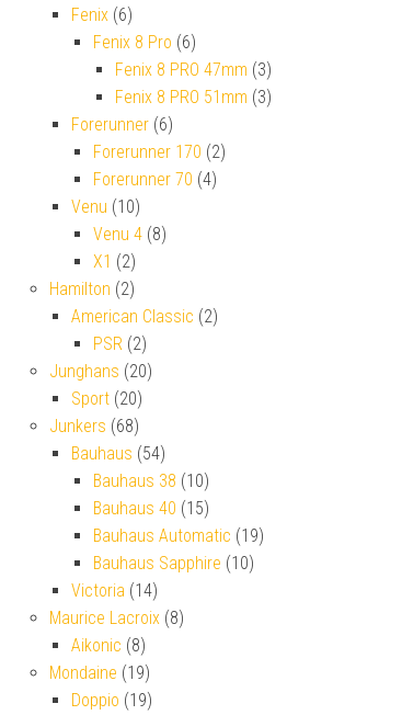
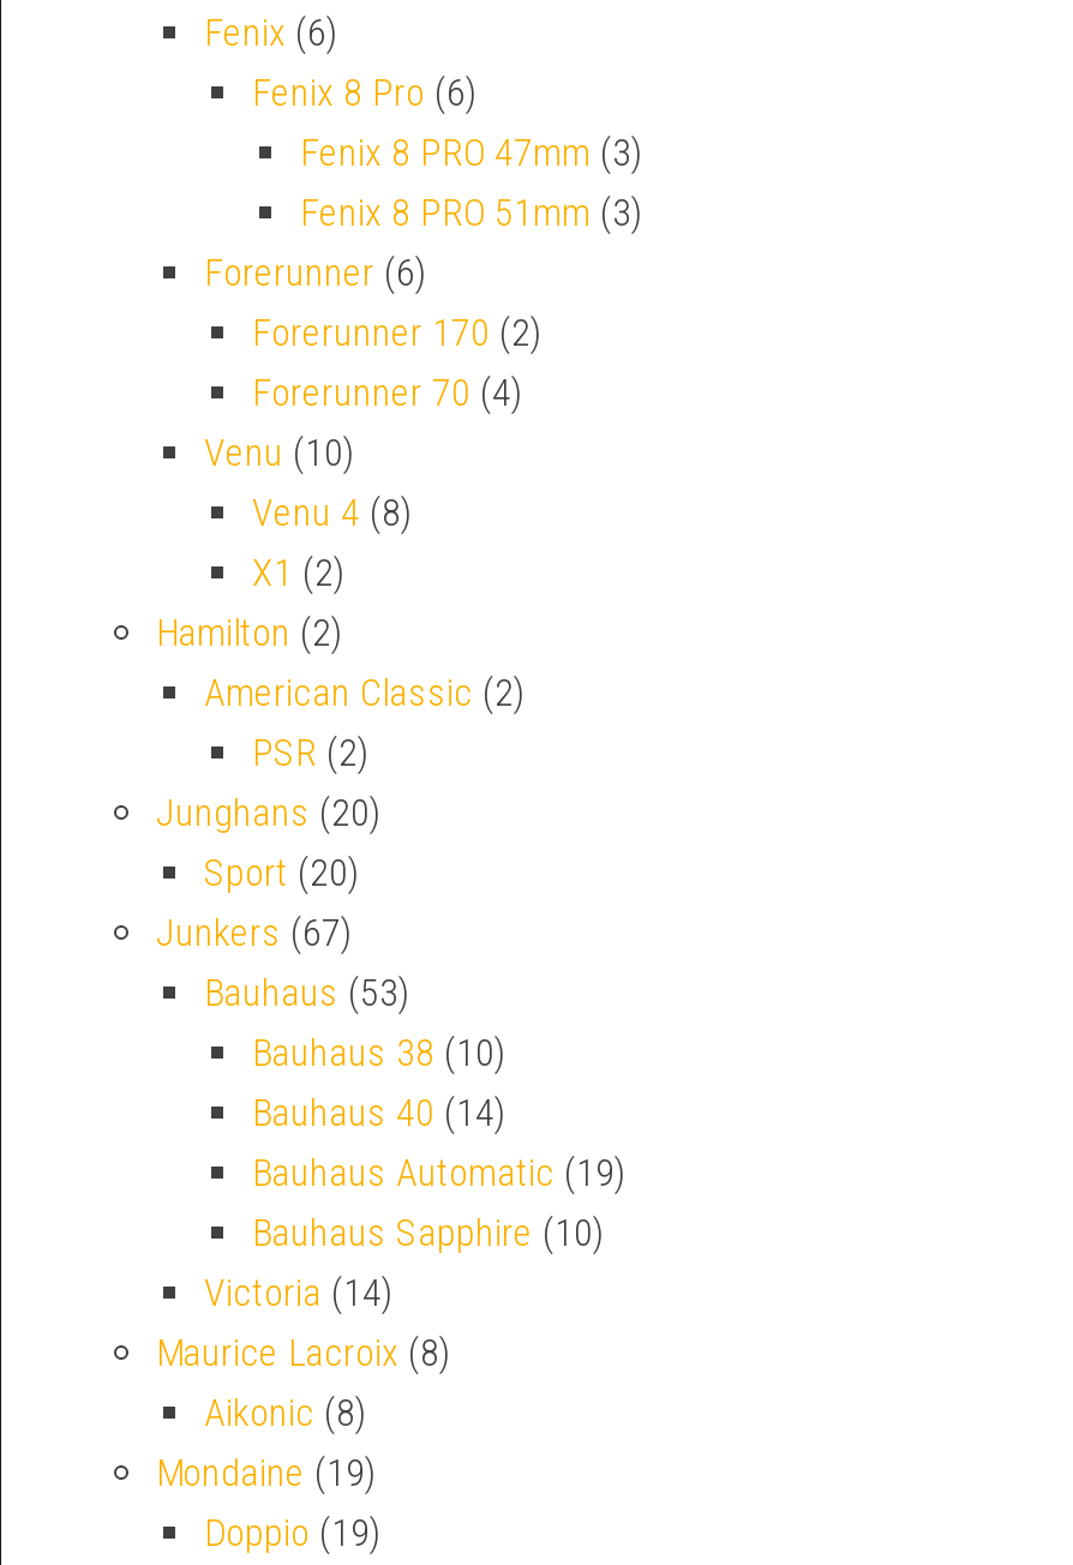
[49,416,139,437] Junkers (68) -> [156,910,353,956] Junkers (67)
[71,443,165,464] Bauhaus (54) -> [204,970,410,1016] Bauhaus (53)
[93,498,209,519] Bauhaus 40 (15) -> [252,1090,506,1136] Bauhaus 40 (14)

